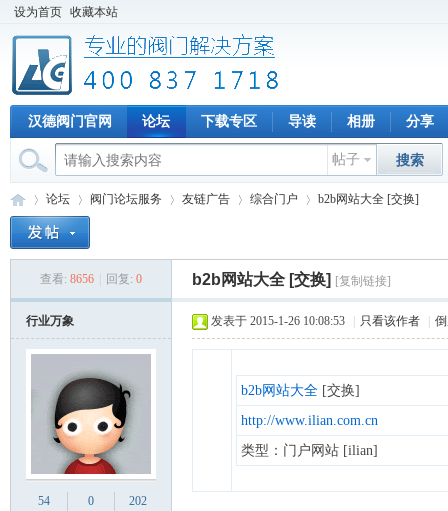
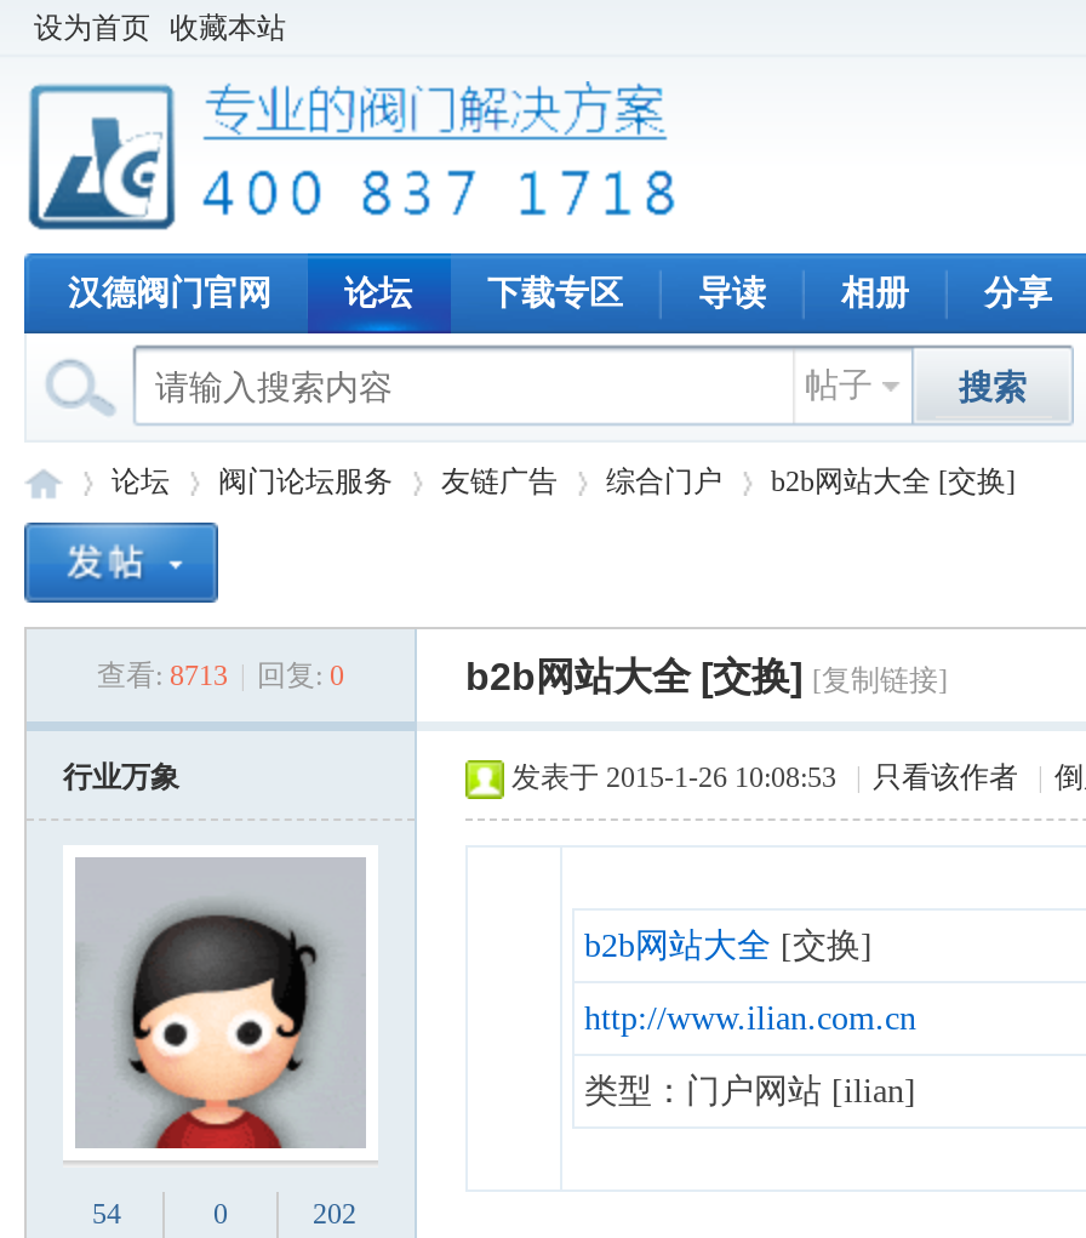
[40,272,94,286] 查看: 8656 -> [97,658,228,692] 查看: 8713

